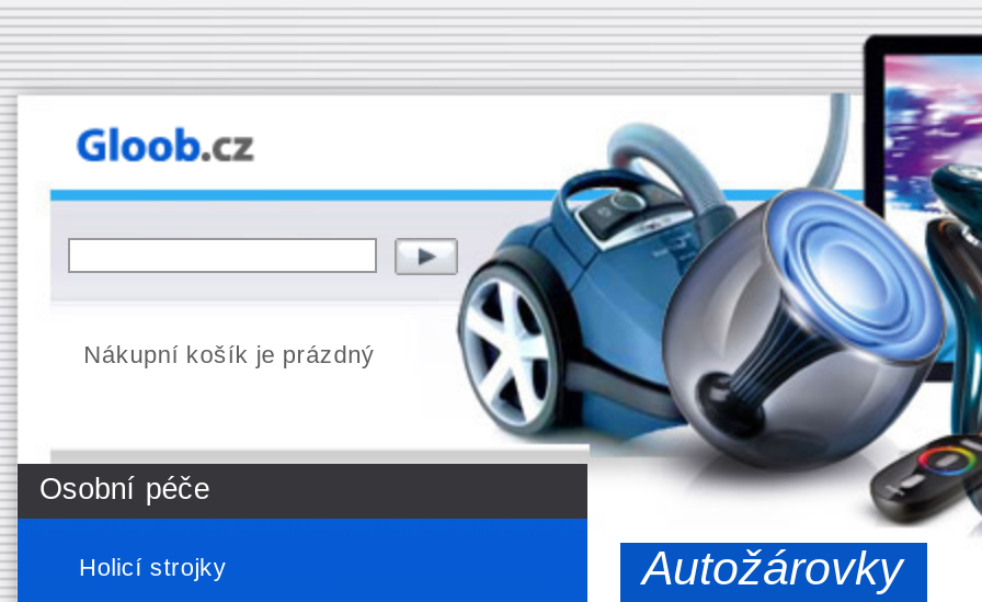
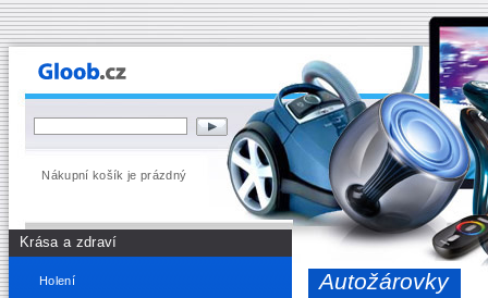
[39,473,210,506] Osobní péče -> [20,234,117,251] Krása a zdraví
[79,553,227,580] Holicí strojky -> [39,274,75,287] Holení

